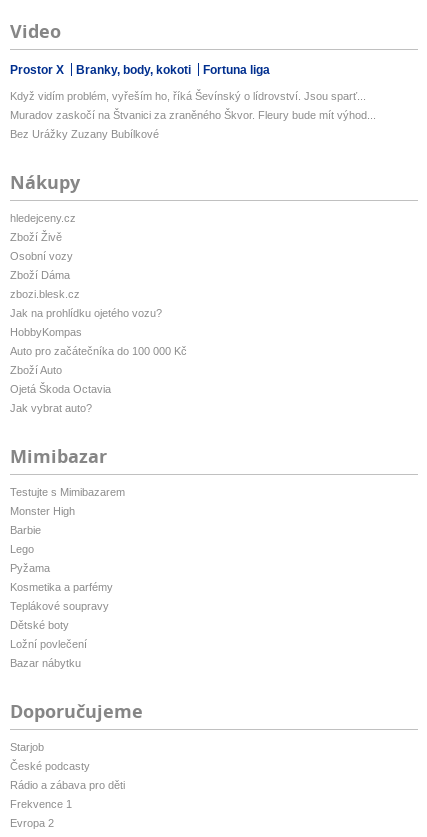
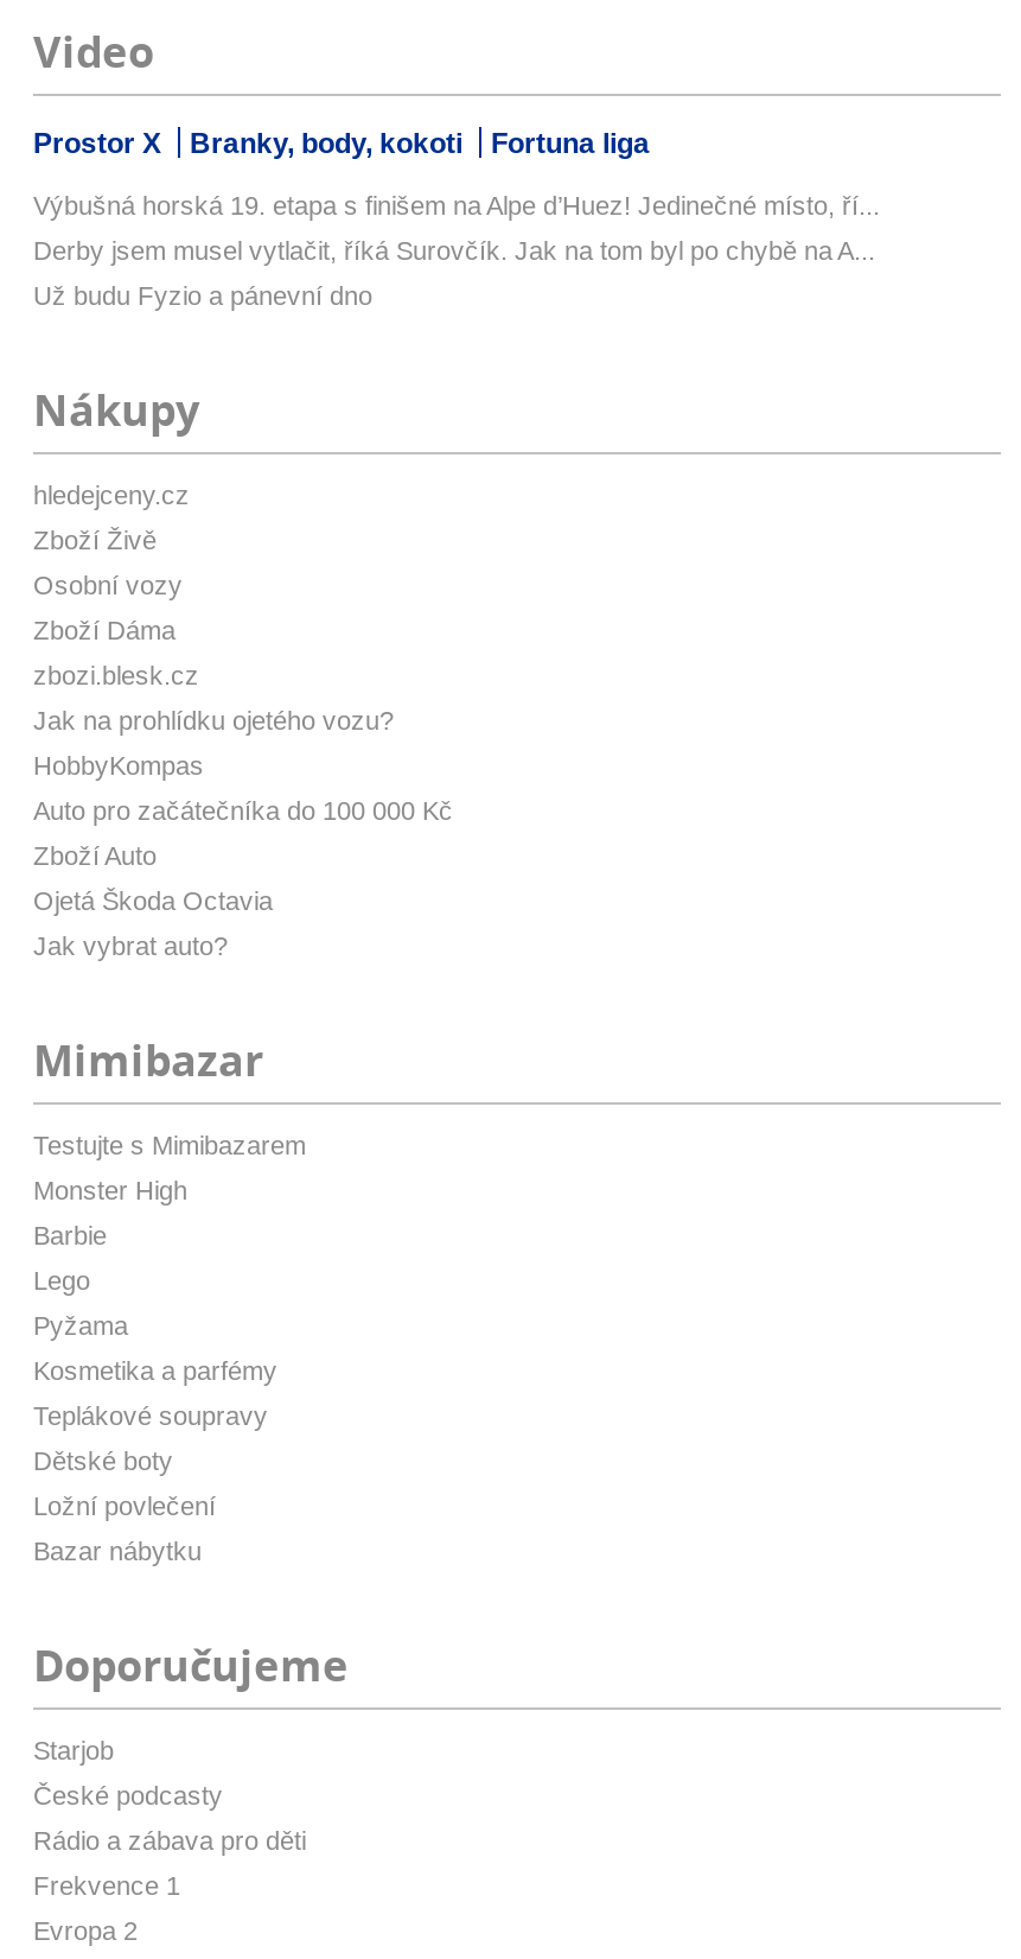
[10,90,366,102] Když vidím problém, vyřeším ho, říká Ševínský o lídrovství. Jsou sparť... -> [33,192,880,220] Výbušná horská 19. etapa s finišem na Alpe d’Huez! Jedinečné místo, ří...
[10,109,376,121] Muradov zaskočí na Štvanici za zraněného Škvor. Fleury bude mít výhod... -> [33,237,875,265] Derby jsem musel vytlačit, říká Surovčík. Jak na tom byl po chybě na A...
[10,128,159,140] Bez Urážky Zuzany Bubílkové -> [33,282,372,310] Už budu Fyzio a pánevní dno

